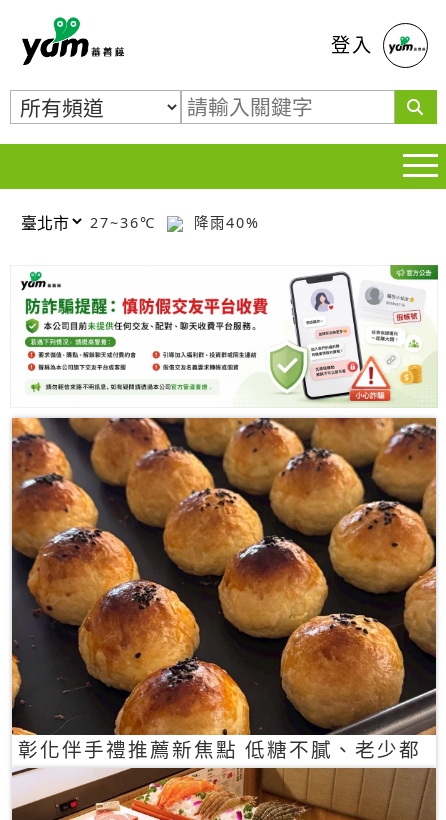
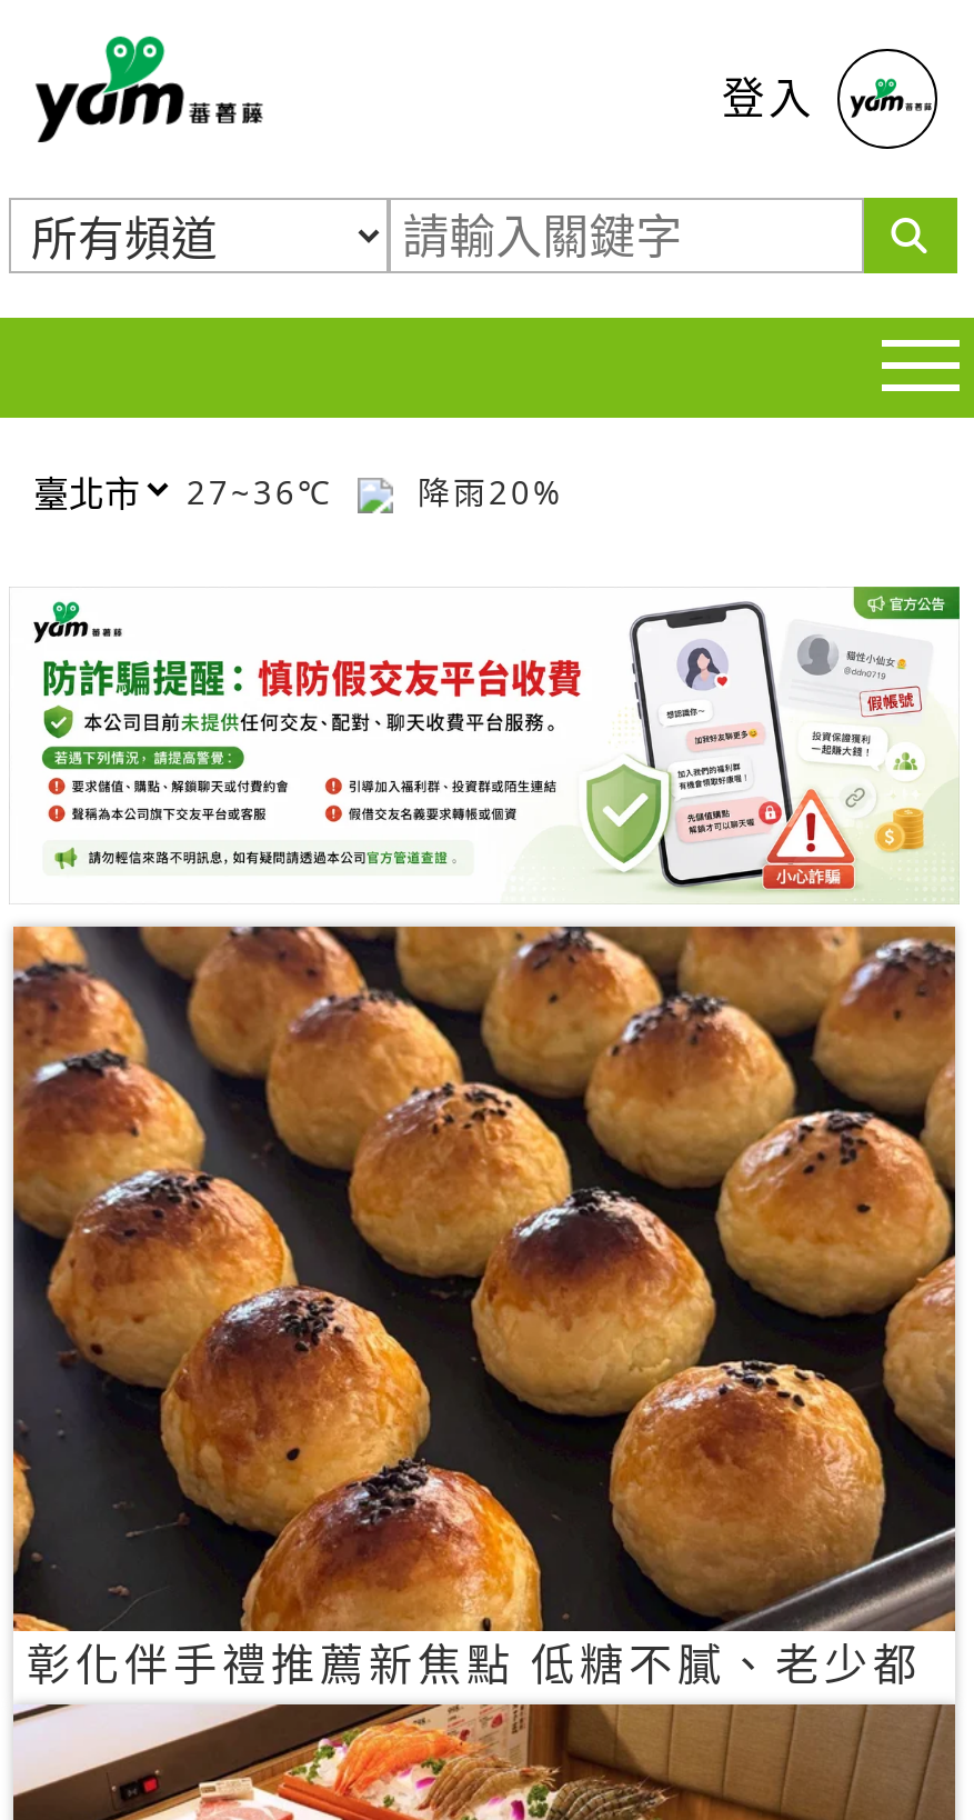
[90,212,260,231] 27~36℃ 降雨40% -> [187,470,564,512] 27~36℃ 降雨20%

